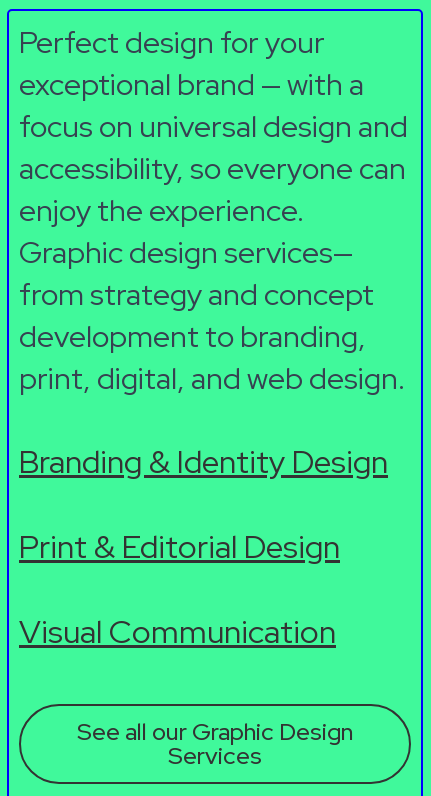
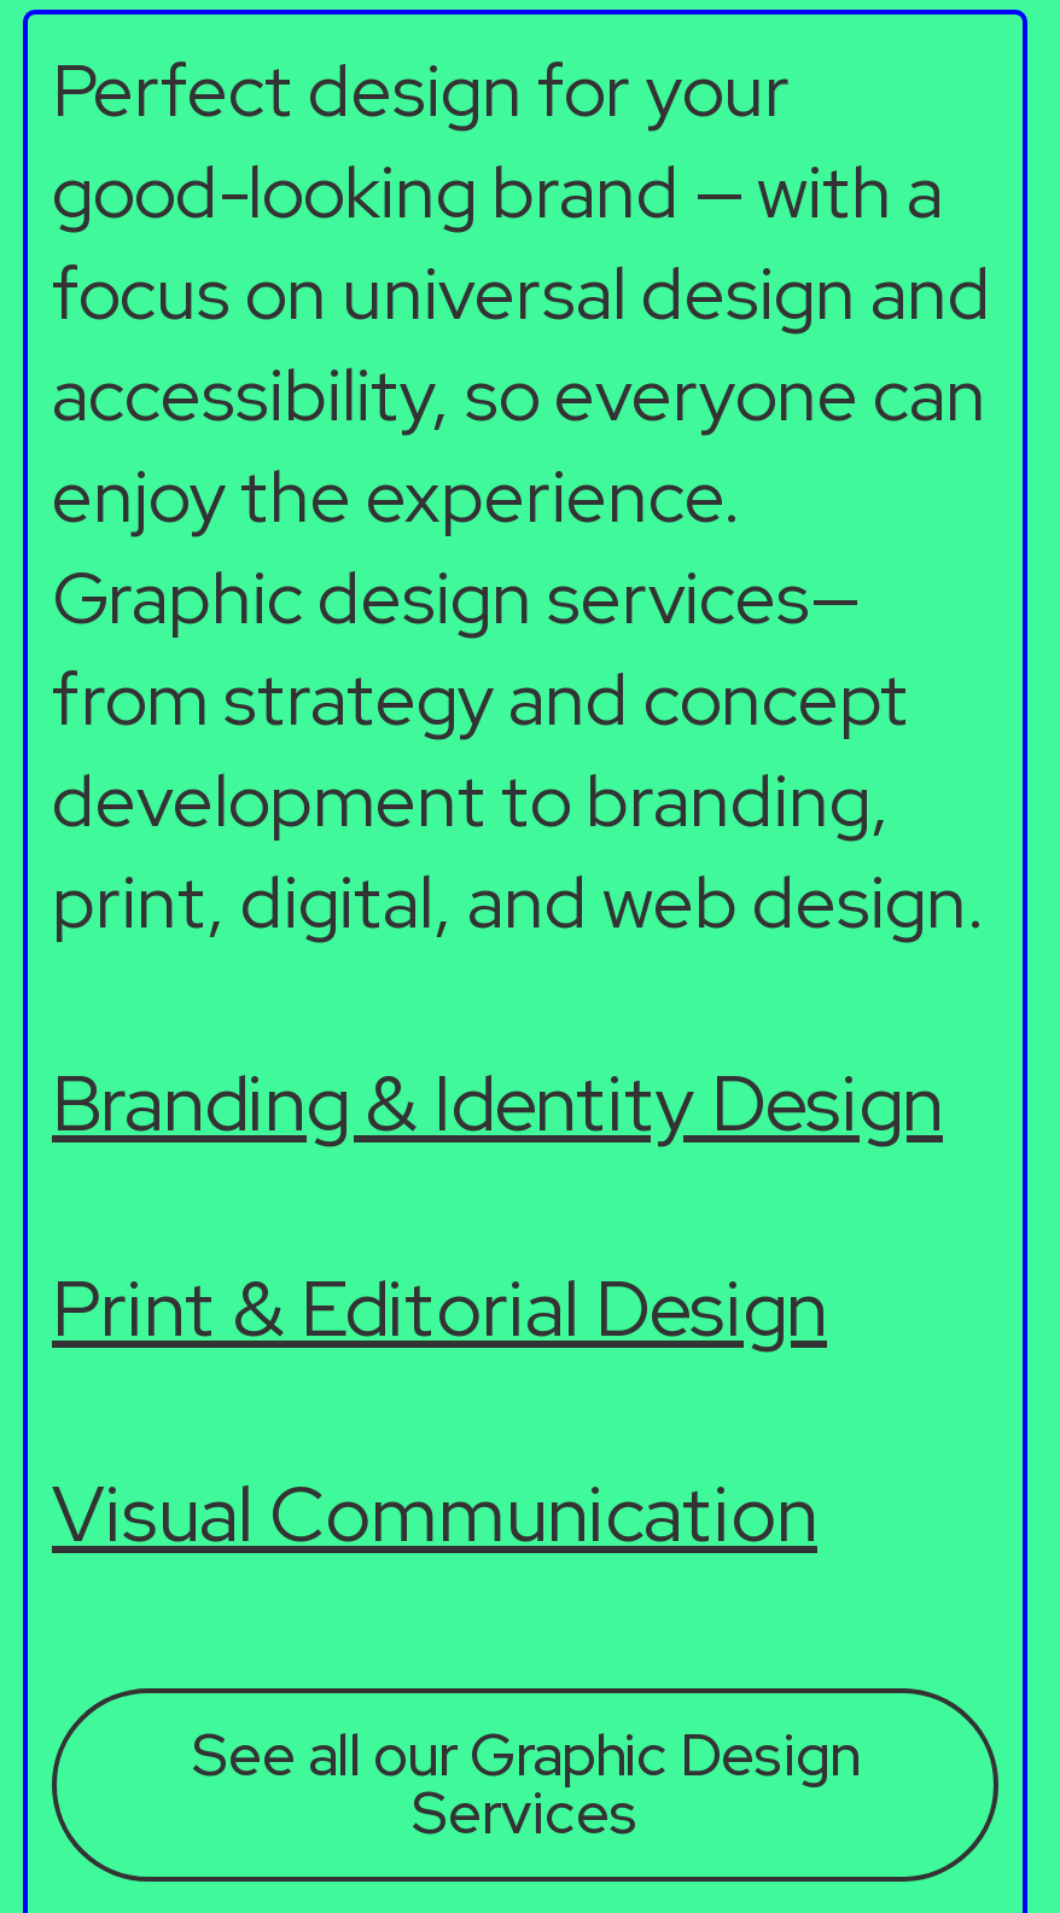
[19,64,364,104] exceptional brand — with a -> [52,143,943,240] good-looking brand — with a

